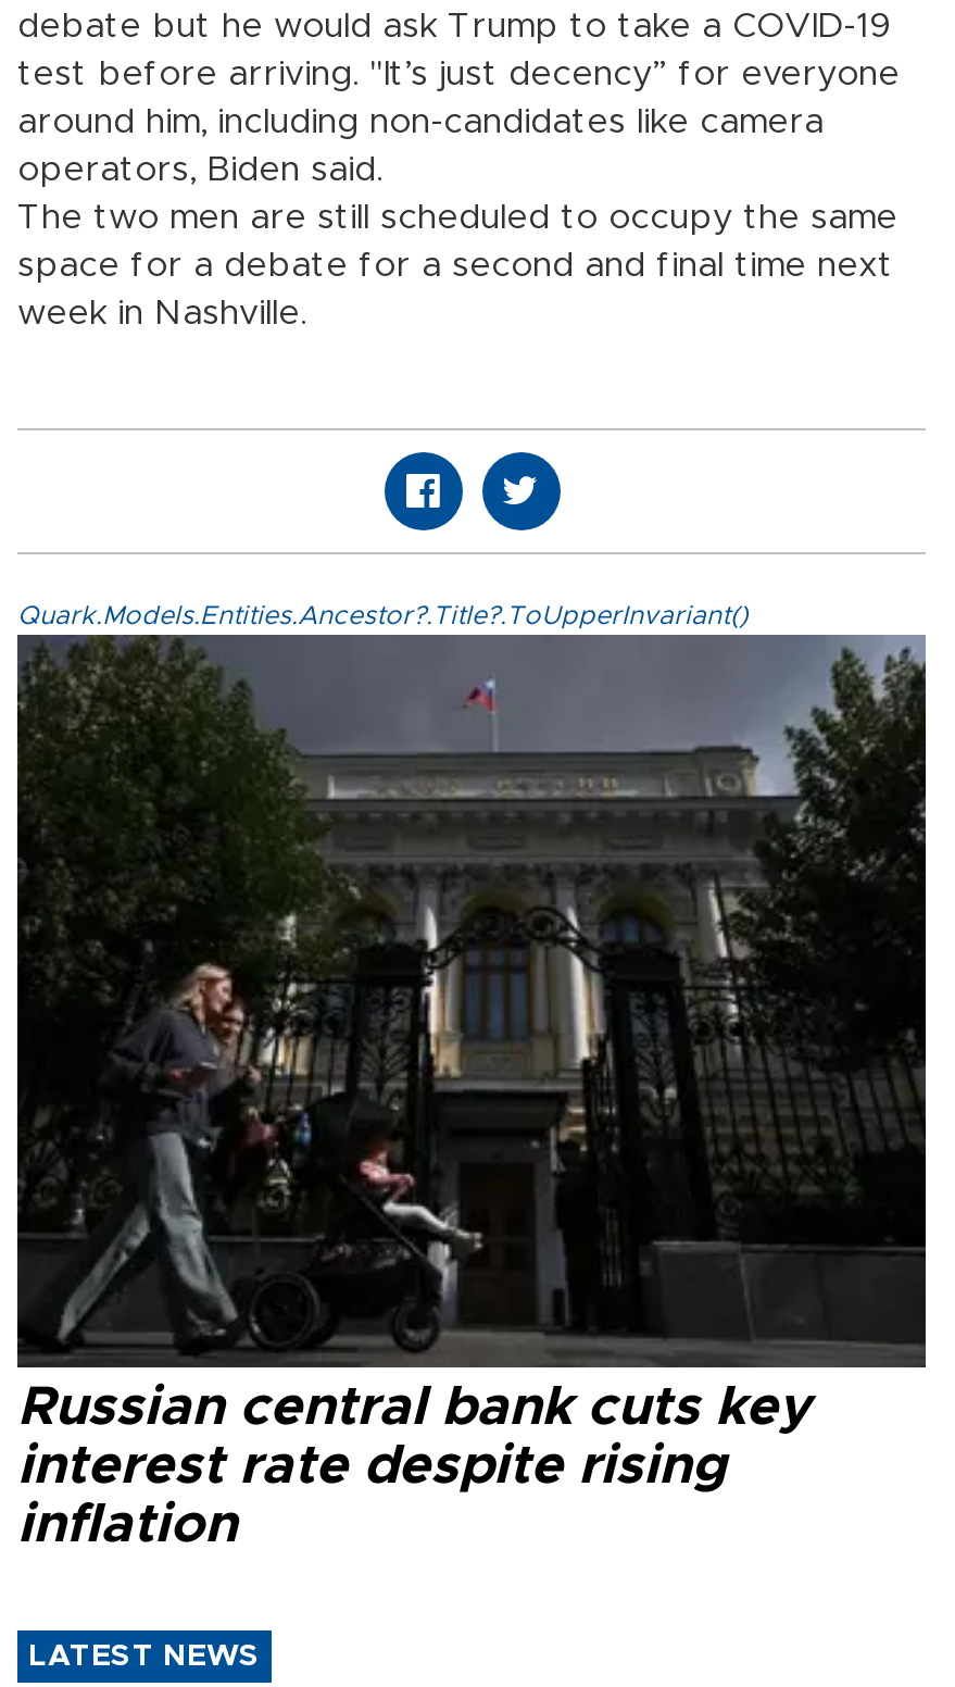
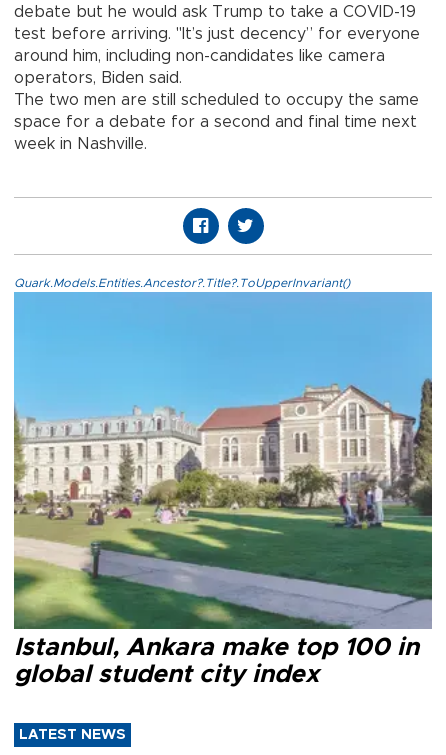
[15,633,928,1553] [image] | Russian central bank cuts key | interest rate despite rising | inflation -> [13,291,433,687] [image] | Istanbul, Ankara make top 100 in | global student city index

